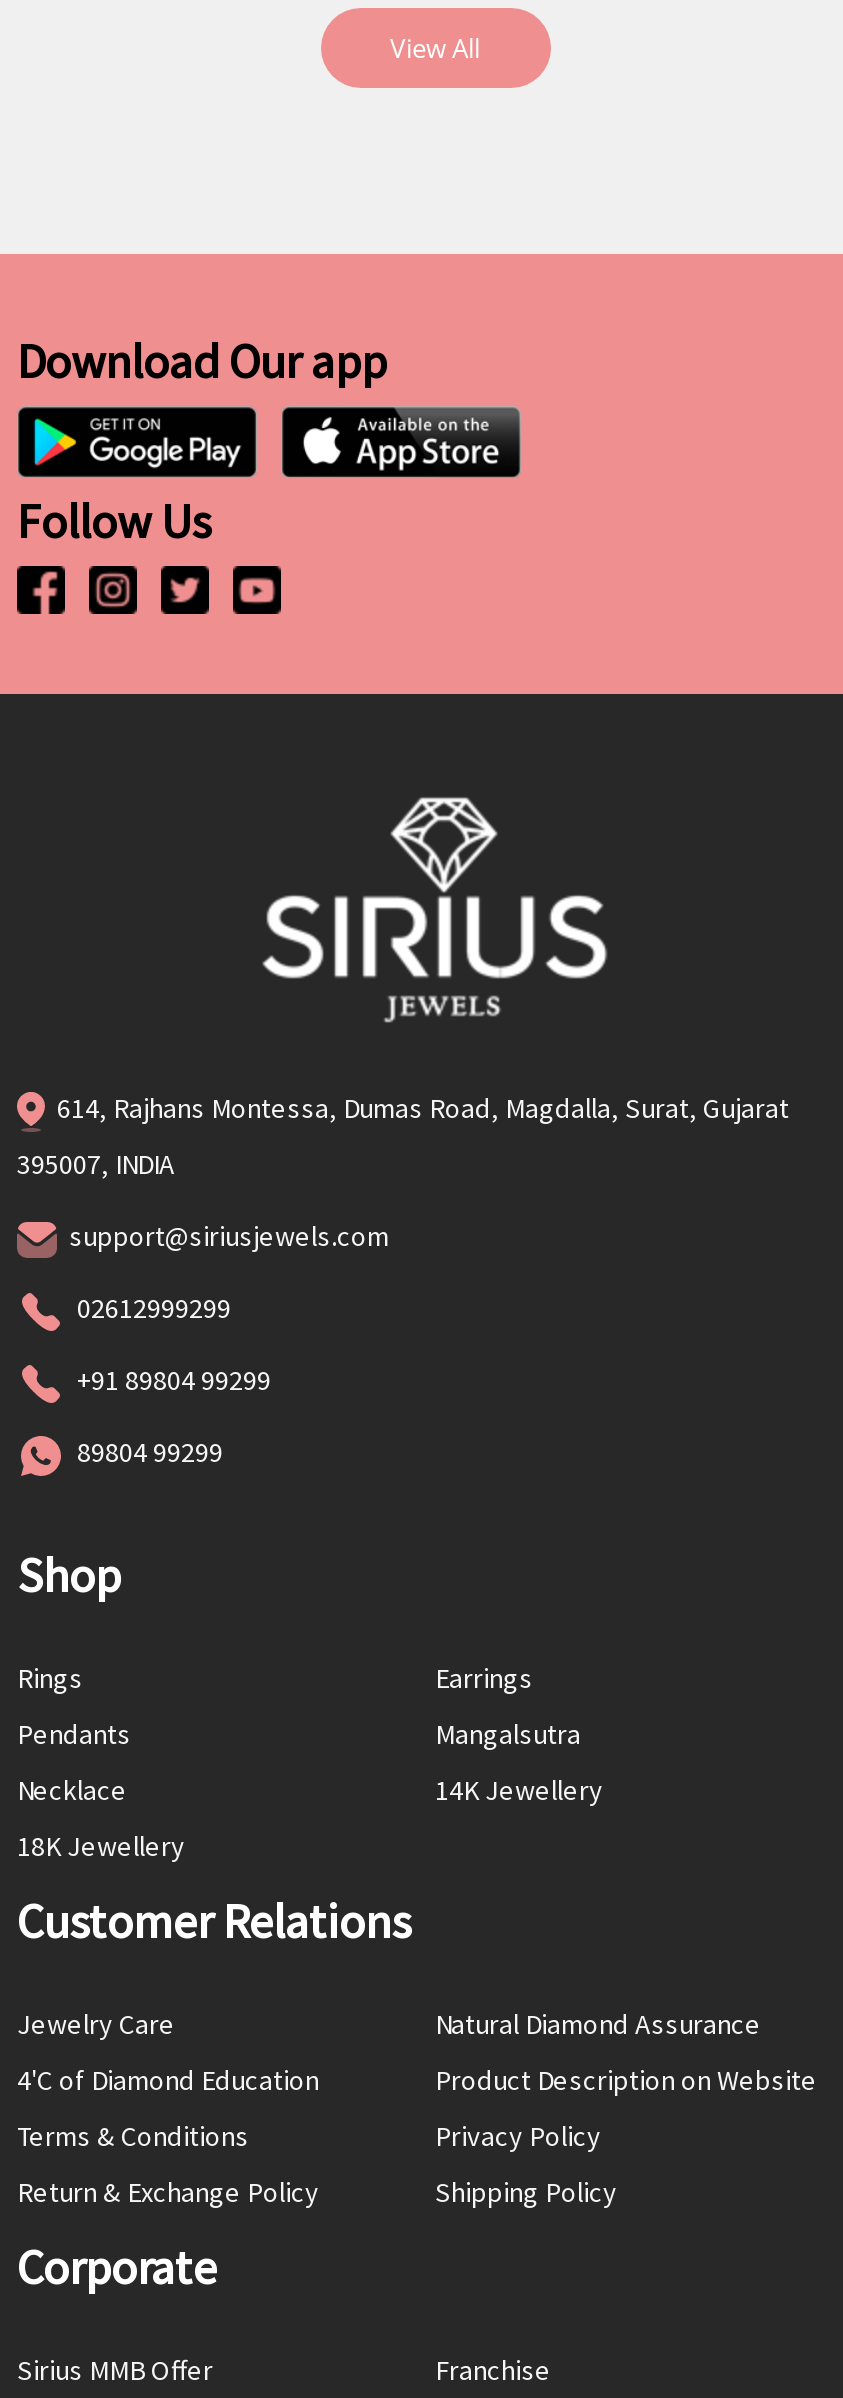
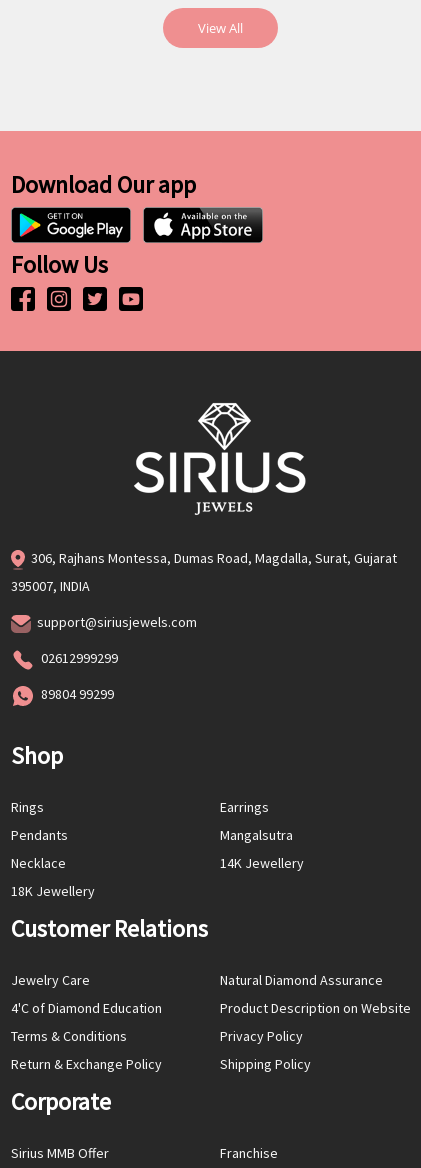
[45,1090,789,1126] 614, Rajhans Montessa, Dumas Road, Magdalla, Surat, Gujarat -> [25,549,397,567] 306, Rajhans Montessa, Dumas Road, Magdalla, Surat, Gujarat
[65,1362,271,1398] +91 89804 99299 -> none

